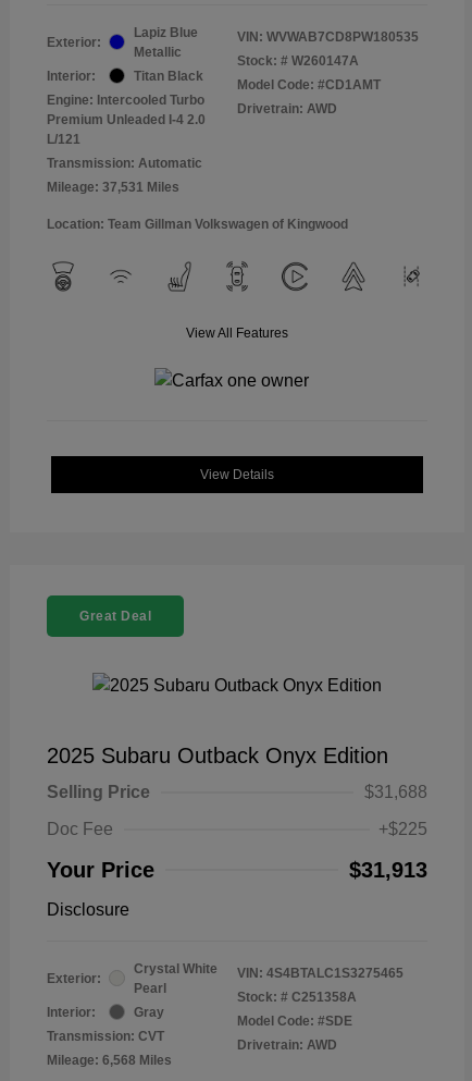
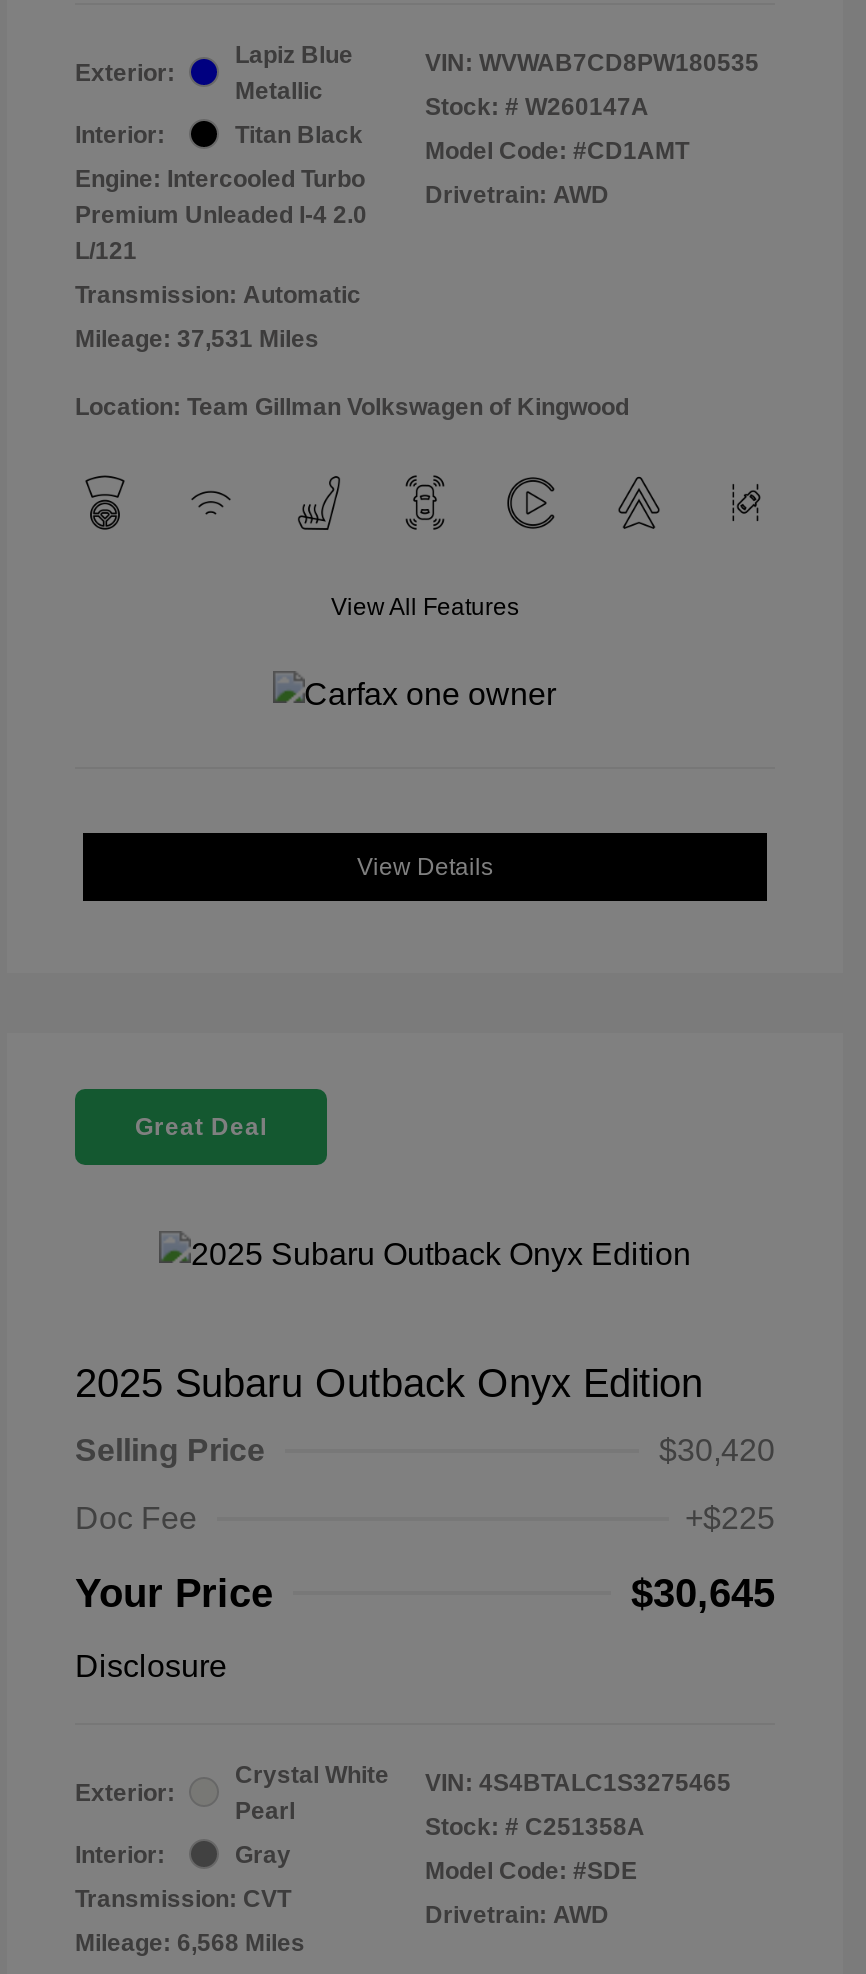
[364,782,427,801] $31,688 -> [659,1432,775,1466] $30,420
[349,858,427,881] $31,913 -> [631,1570,775,1614] $30,645

